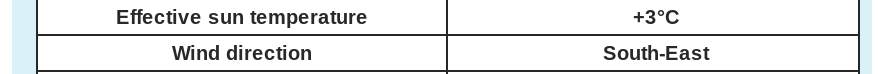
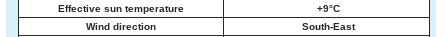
[627,7,679,29] +3°C -> [313,3,339,14] +9°C

